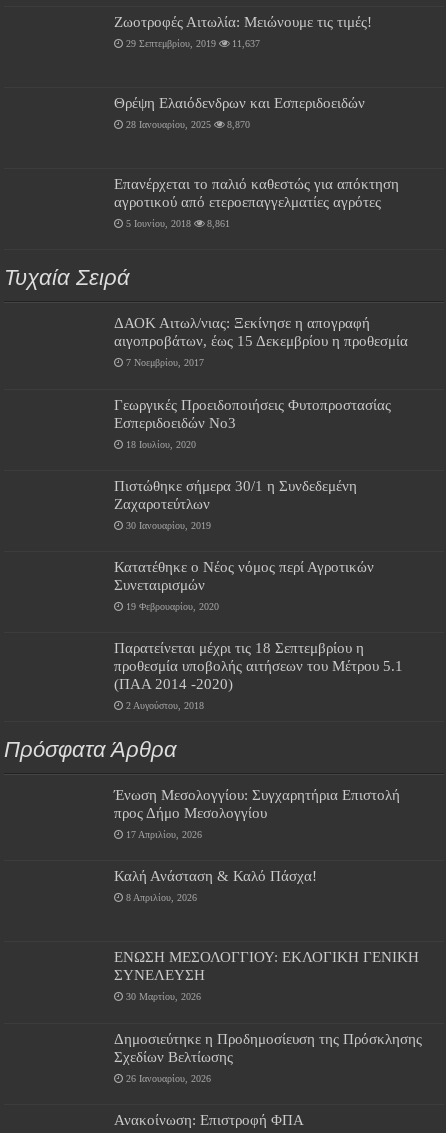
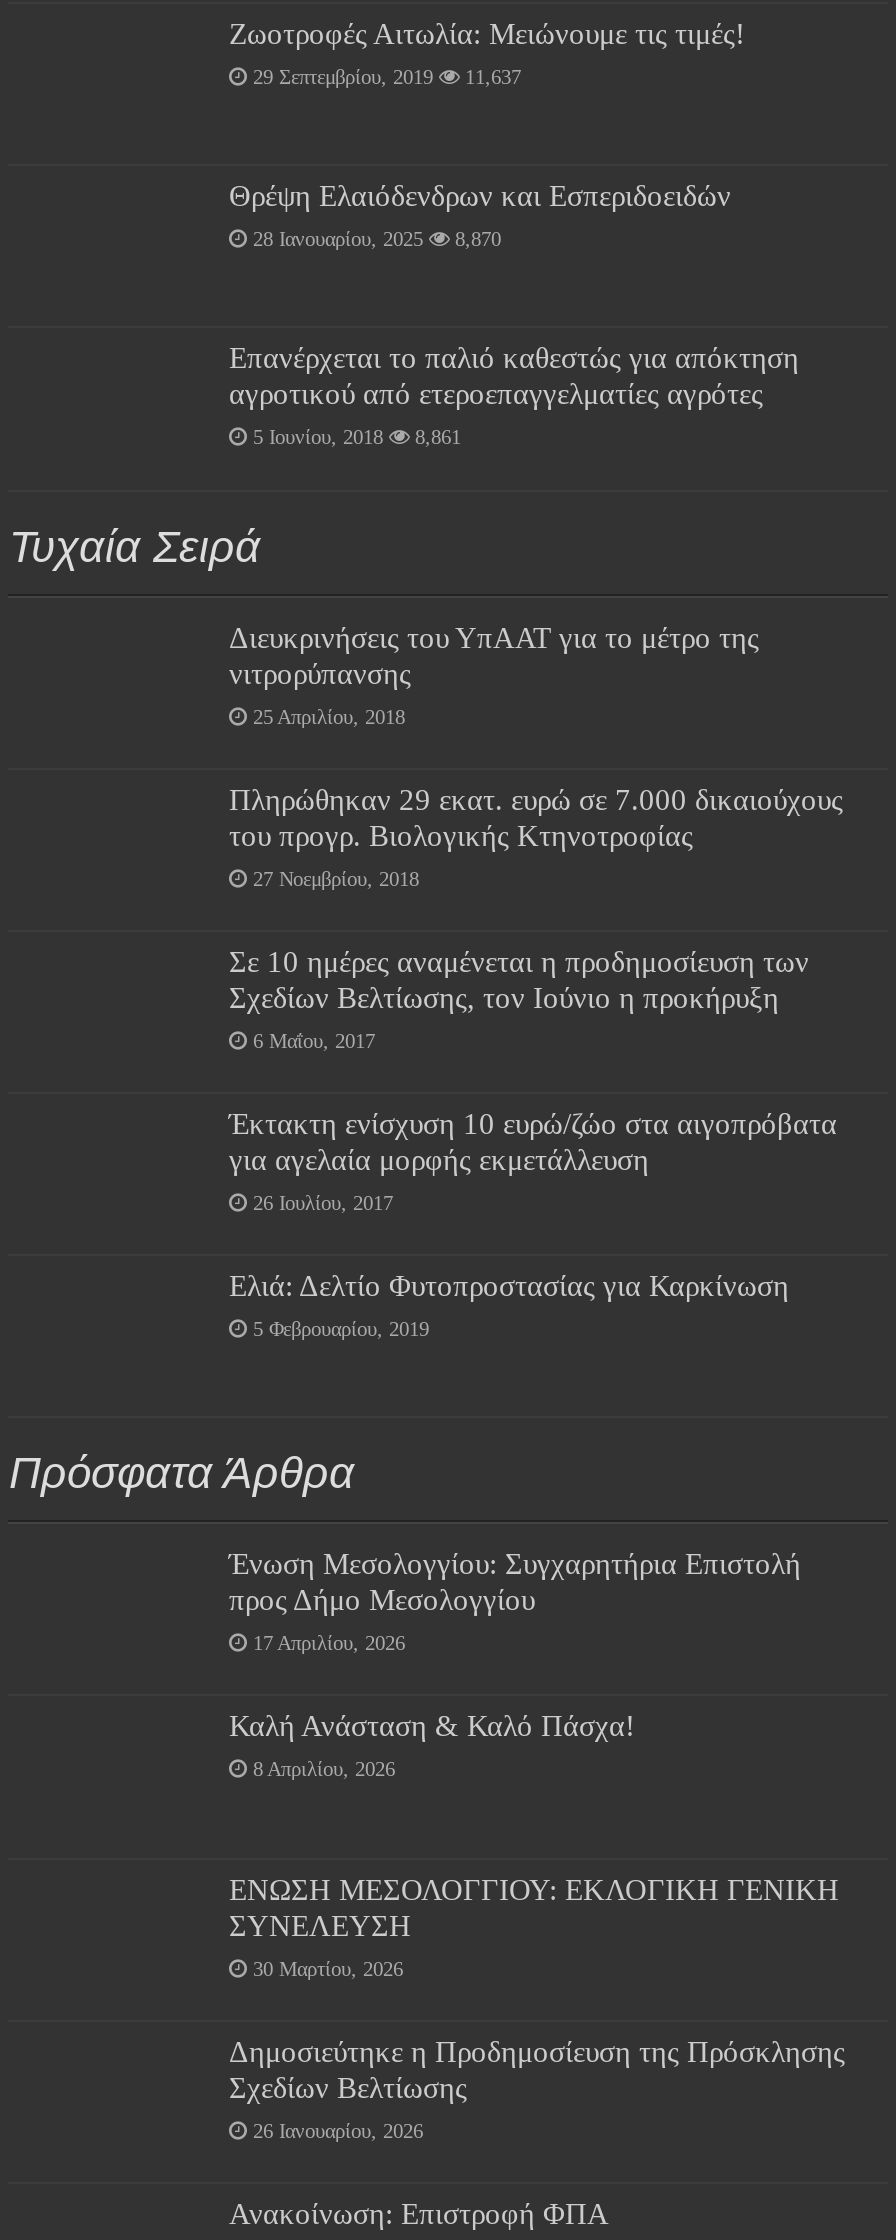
[114,314,408,349] ΔΑΟΚ Αιτωλ/νιας: Ξεκίνησε η απογραφή | αιγοπροβάτων, έως 15 Δεκεμβρίου η προθεσμία -> [229,619,759,689] Διευκρινήσεις του ΥπΑΑΤ για το μέτρο της | νιτρορύπανσης
[126,357,204,368] 7 Νοεμβρίου, 2017 -> [253,705,405,727] 25 Απριλίου, 2018
[114,396,391,431] Γεωργικές Προειδοποιήσεις Φυτοπροστασίας | Εσπεριδοειδών Νο3 -> [229,781,843,851] Πληρώθηκαν 29 εκατ. ευρώ σε 7.000 δικαιούχους | του προγρ. Βιολογικής Κτηνοτροφίας
[126,439,196,450] 18 Ιουλίου, 2020 -> [253,867,419,889] 27 Νοεμβρίου, 2018
[114,477,357,512] Πιστώθηκε σήμερα 30/1 η Συνδεδεμένη | Ζαχαροτεύτλων -> [229,944,809,1014] Σε 10 ημέρες αναμένεται η προδημοσίευση των | Σχεδίων Βελτίωσης, τον Ιούνιο η προκήρυξη
[126,520,211,531] 30 Ιανουαρίου, 2019 -> [253,1030,375,1052] 6 Μαΐου, 2017
[114,558,374,593] Κατατέθηκε ο Νέος νόμος περί Αγροτικών | Συνεταιρισμών -> [229,1106,837,1176] Έκτακτη ενίσχυση 10 ευρώ/ζώο στα αιγοπρόβατα | για αγελαία μορφής εκμετάλλευση
[126,601,219,612] 19 Φεβρουαρίου, 2020 -> [253,1192,393,1214] 26 Ιουλίου, 2017
[114,639,403,692] Παρατείνεται μέχρι τις 18 Σεπτεμβρίου η | προθεσμία υποβολής αιτήσεων του Μέτρου 5.1 | (ΠΑΑ 2014 -2020) -> [229,1268,789,1302] Ελιά: Δελτίο Φυτοπροστασίας για Καρκίνωση
[126,700,204,711] 2 Αυγούστου, 2018 -> [253,1318,429,1340] 5 Φεβρουαρίου, 2019

